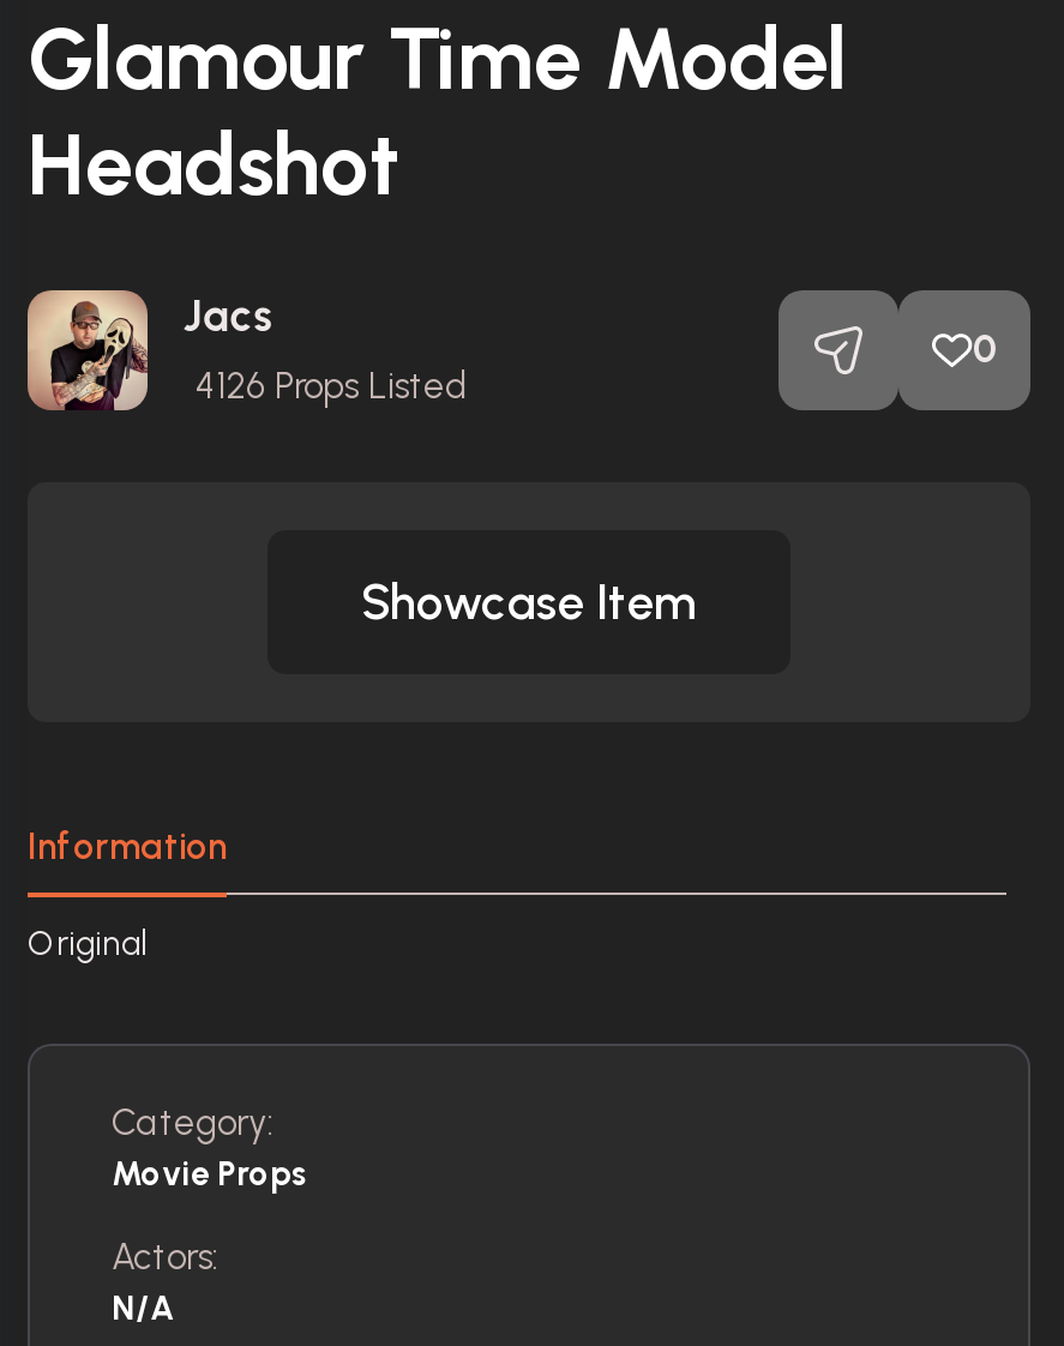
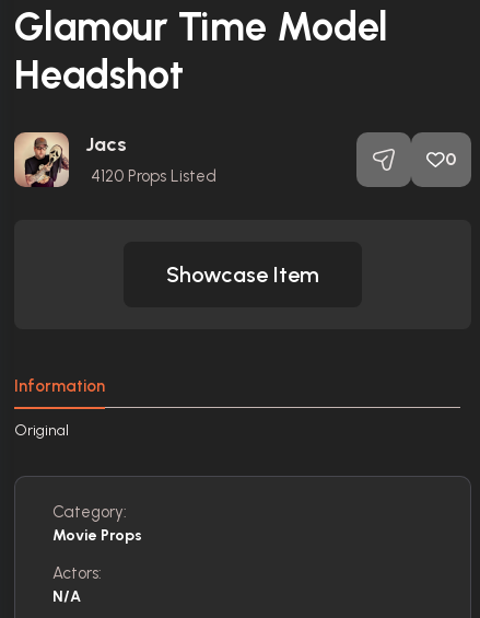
[196,365,469,408] 4126 Props Listed -> [91,166,216,186] 4120 Props Listed

